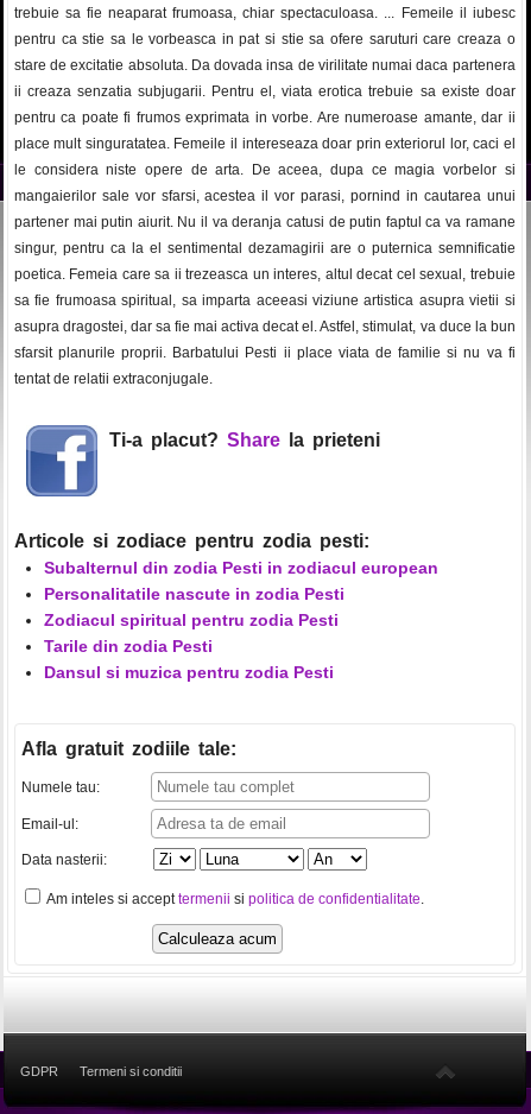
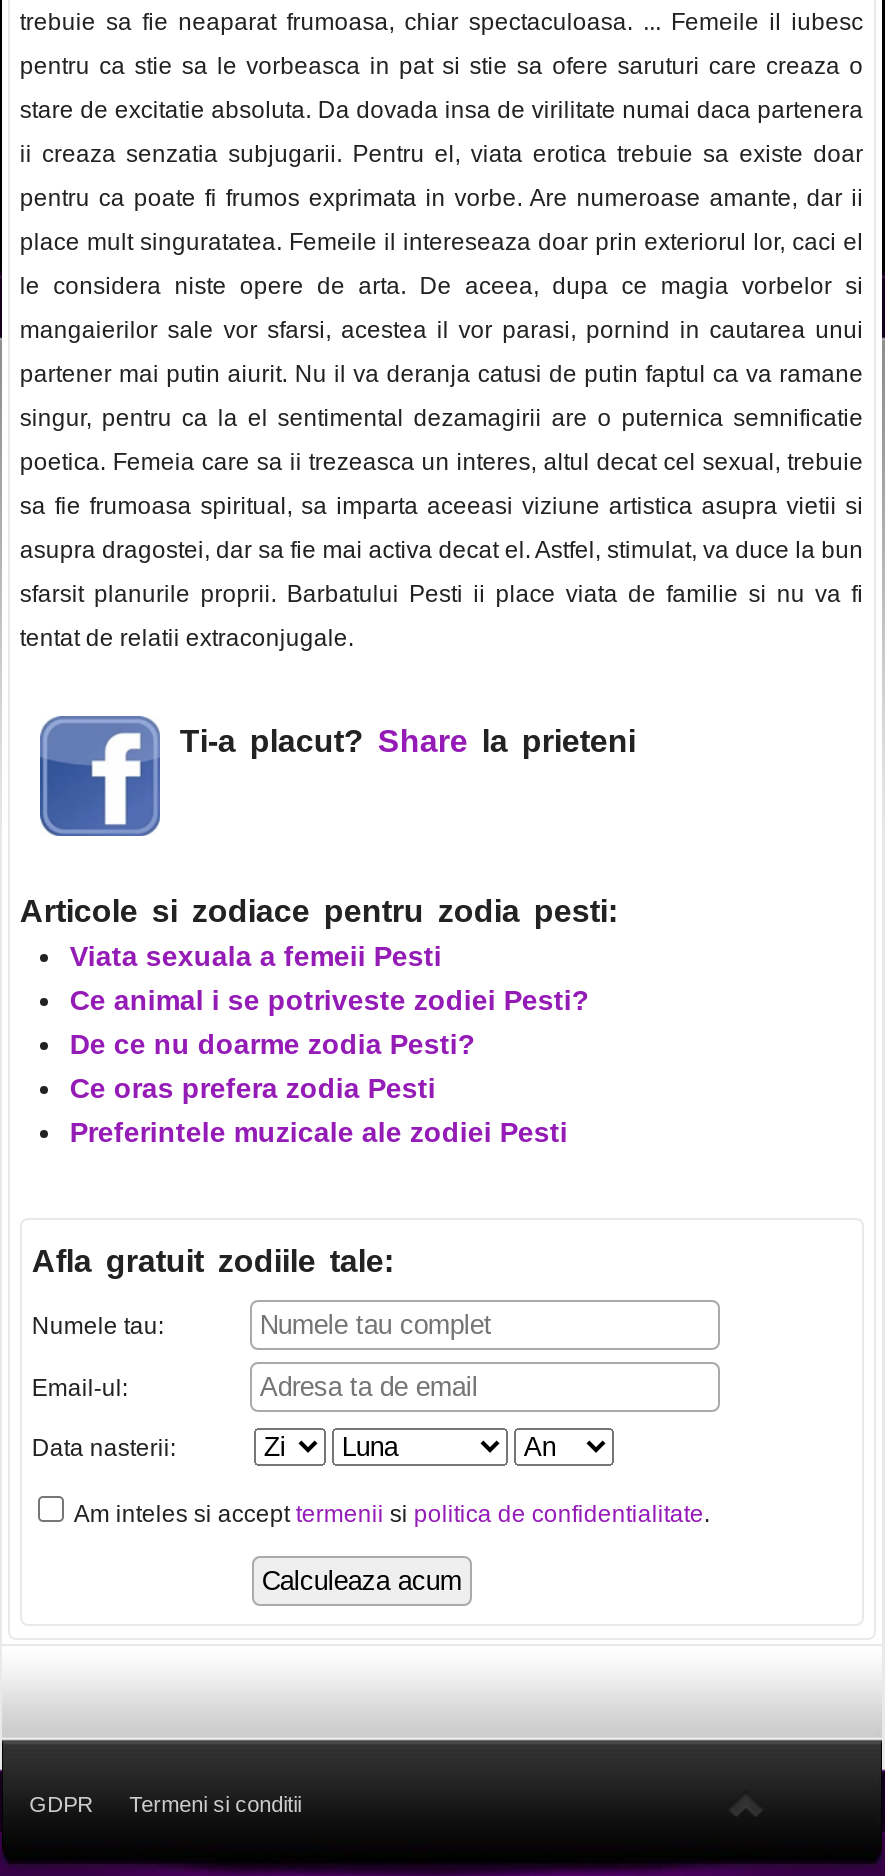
[44,558,438,682] Subalternul din zodia Pesti in zodiacul european | Personalitatile nascute in zodia Pesti | Zodiacul spiritual pentru zodia Pesti | Tarile din zodia Pesti | Dansul si muzica pentru zodia Pesti -> [70,940,590,1148] Viata sexuala a femeii Pesti | Ce animal i se potriveste zodiei Pesti? | De ce nu doarme zodia Pesti? | Ce oras prefera zodia Pesti | Preferintele muzicale ale zodiei Pesti

